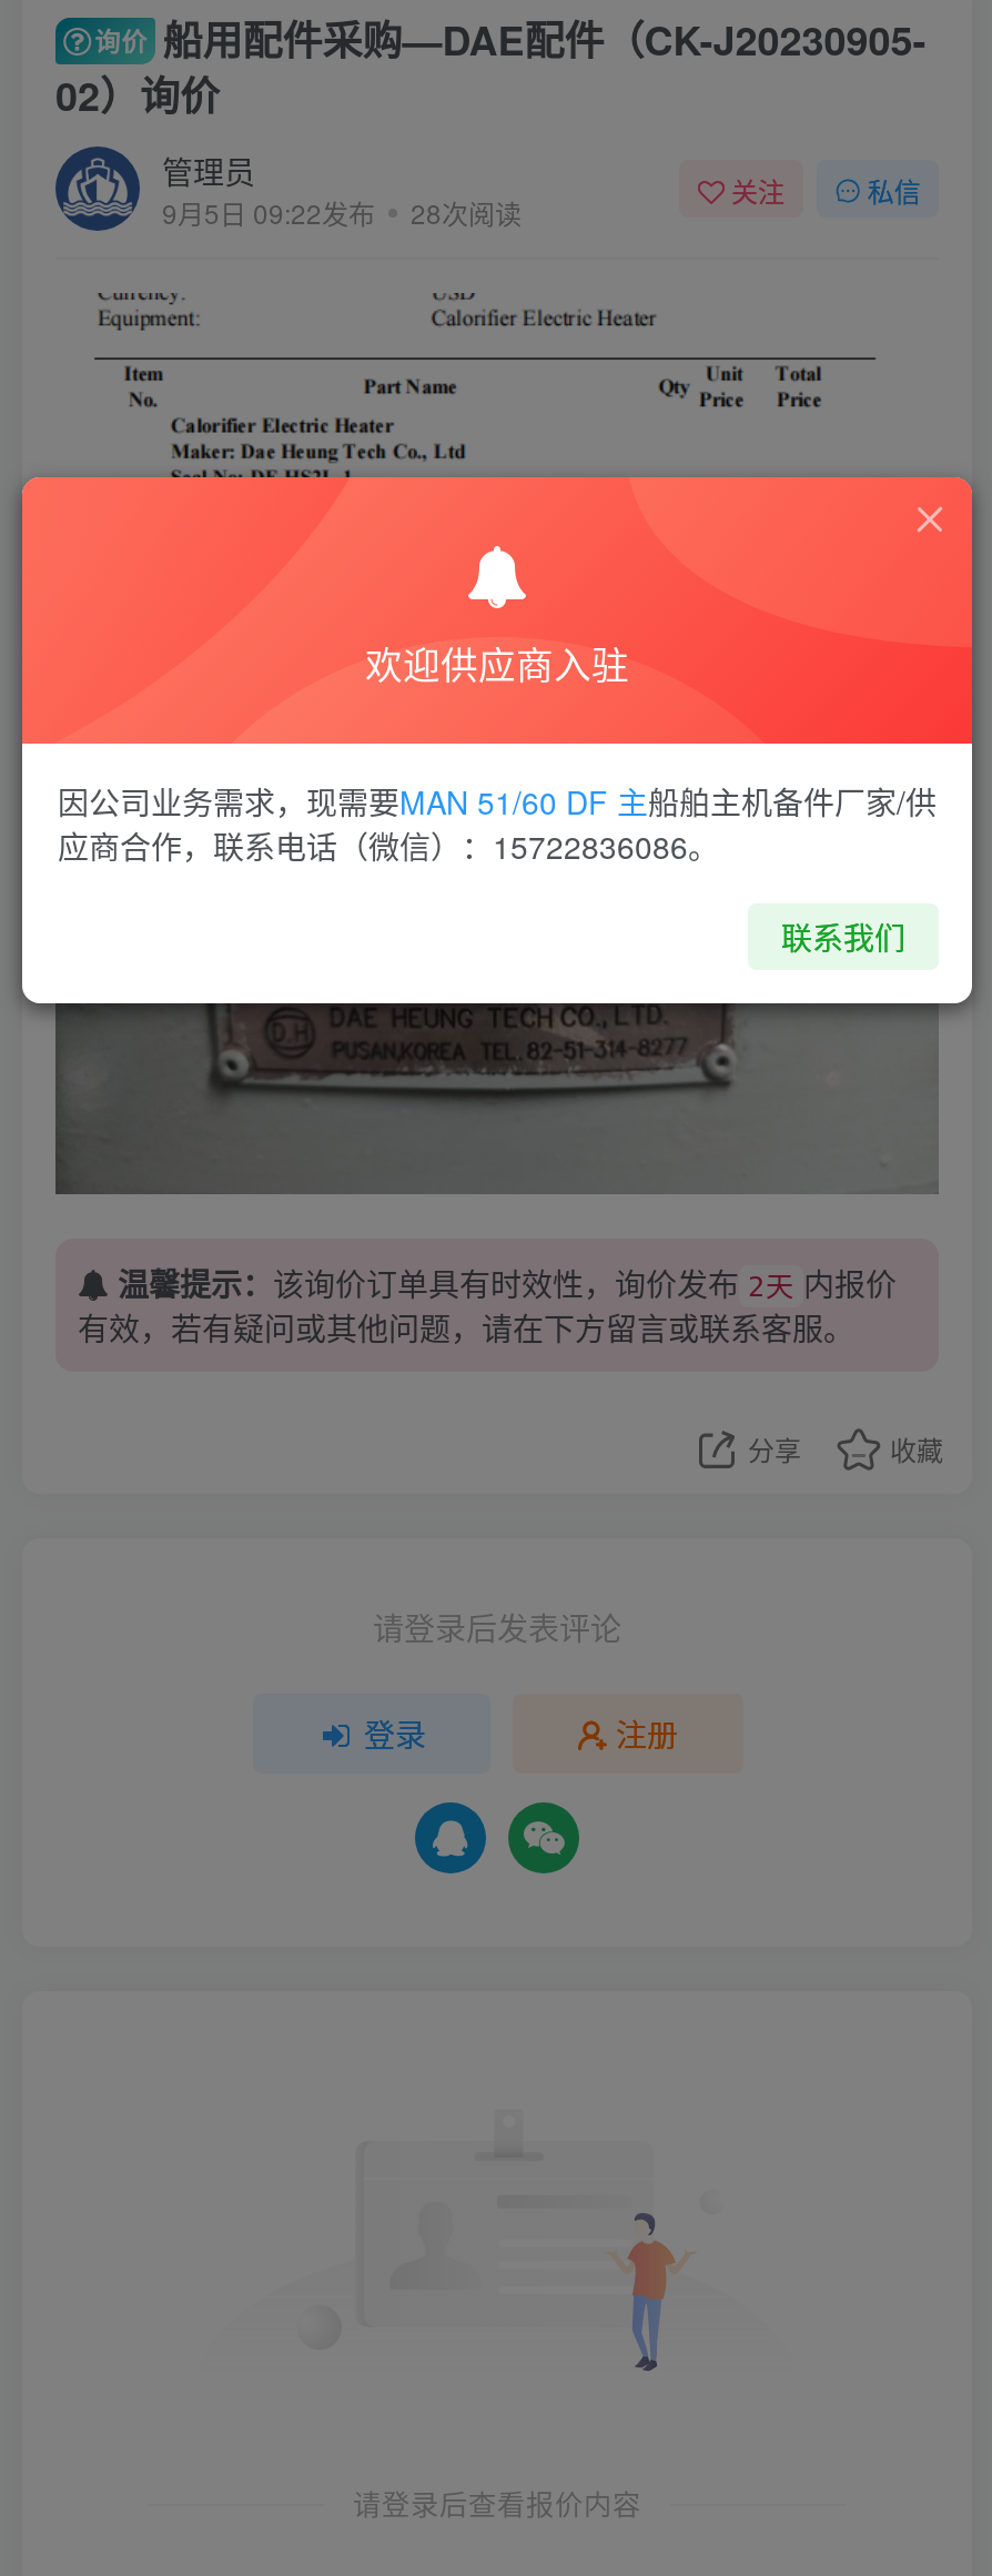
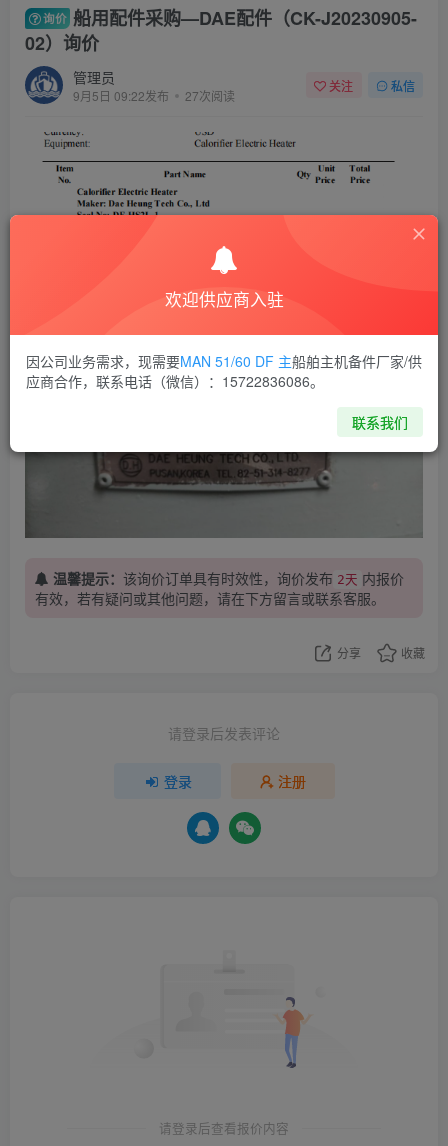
[162,192,522,230] 9月5日 09:22发布 28次阅读 -> [73,86,235,103] 9月5日 09:22发布 27次阅读

